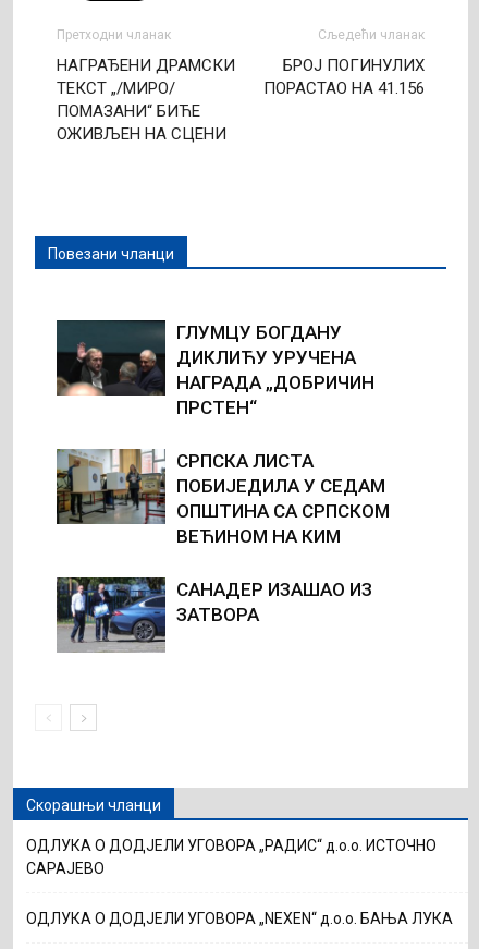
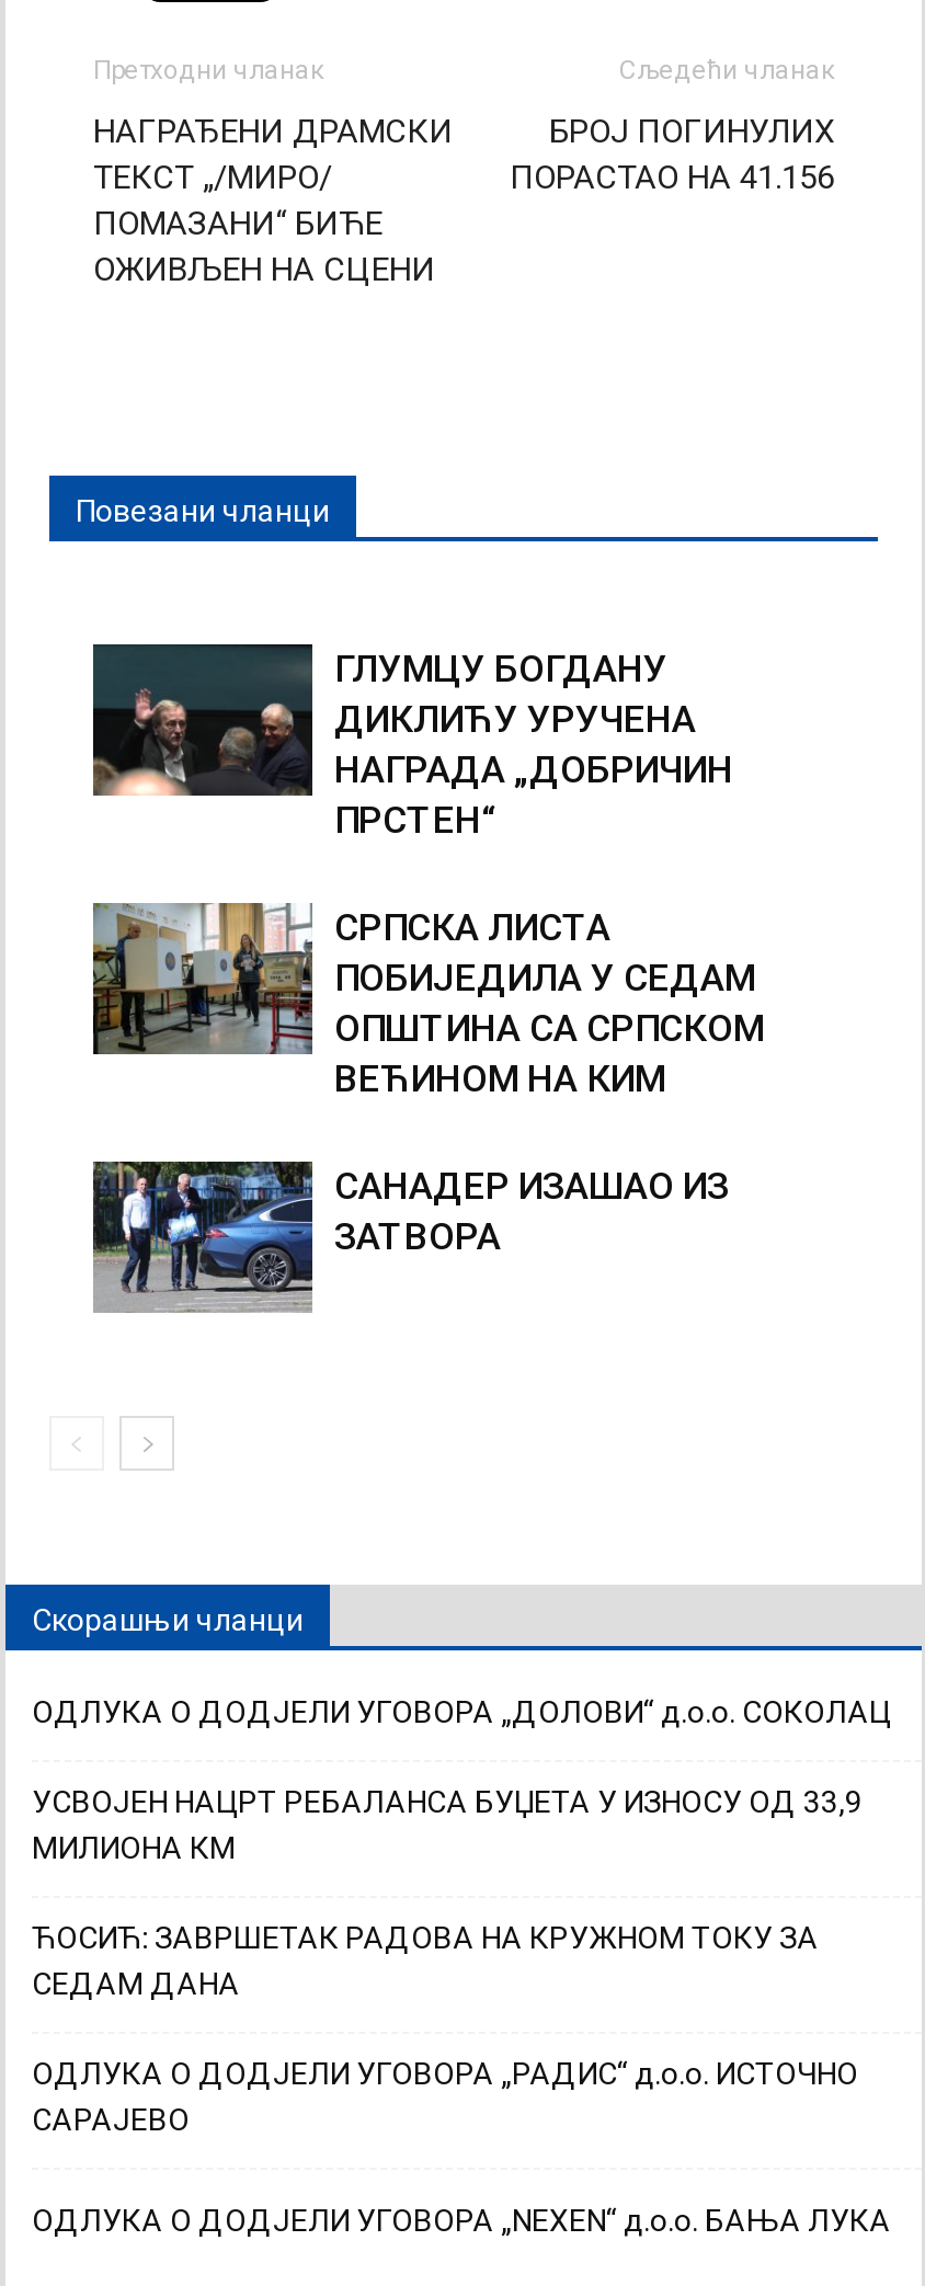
none -> [32,1695,891,2002] ОДЛУКА О ДОДЈЕЛИ УГОВОРА „ДОЛОВИ“ д.о.о. СОКОЛАЦ | УСВОЈЕН НАЦРТ РЕБАЛАНСА БУЏЕТА У ИЗНОСУ ОД 33,9 | МИЛИОНА КМ | ЋОСИЋ: ЗАВРШЕТАК РАДОВА НА КРУЖНОМ ТОКУ ЗА | СЕДАМ ДАНА

